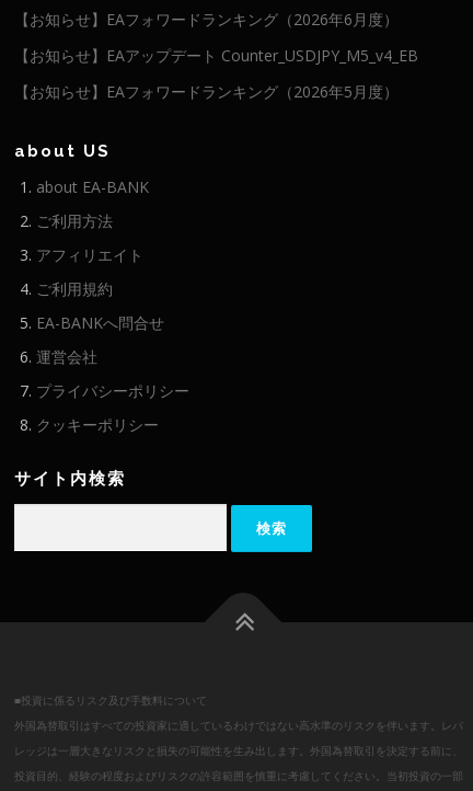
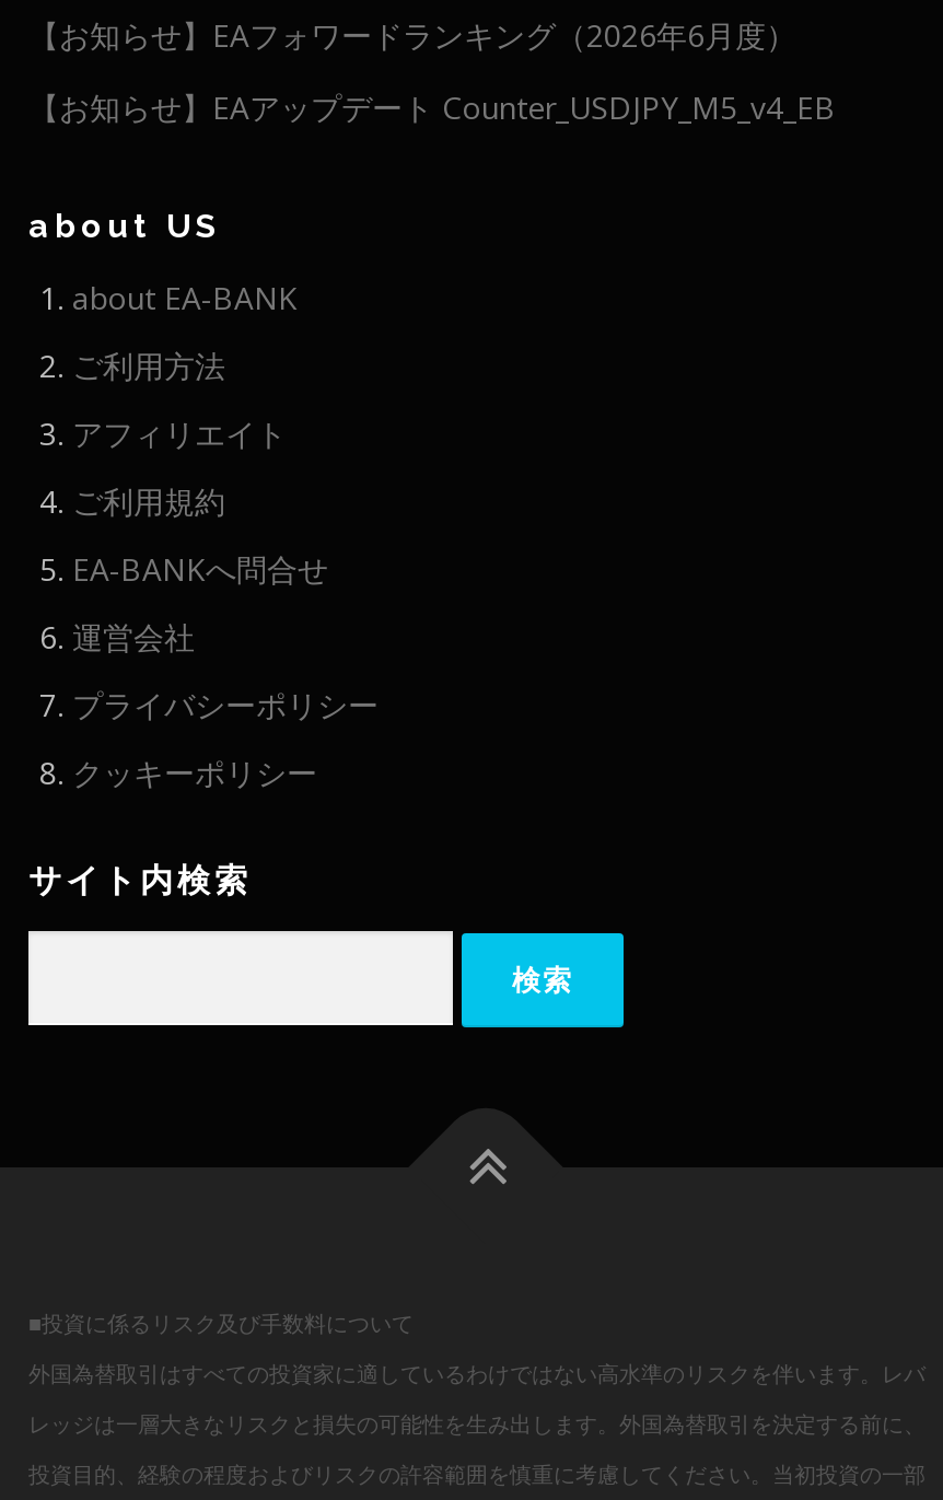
[14,81,399,102] 【お知らせ】EAフォワードランキング（2026年5月度） -> none

